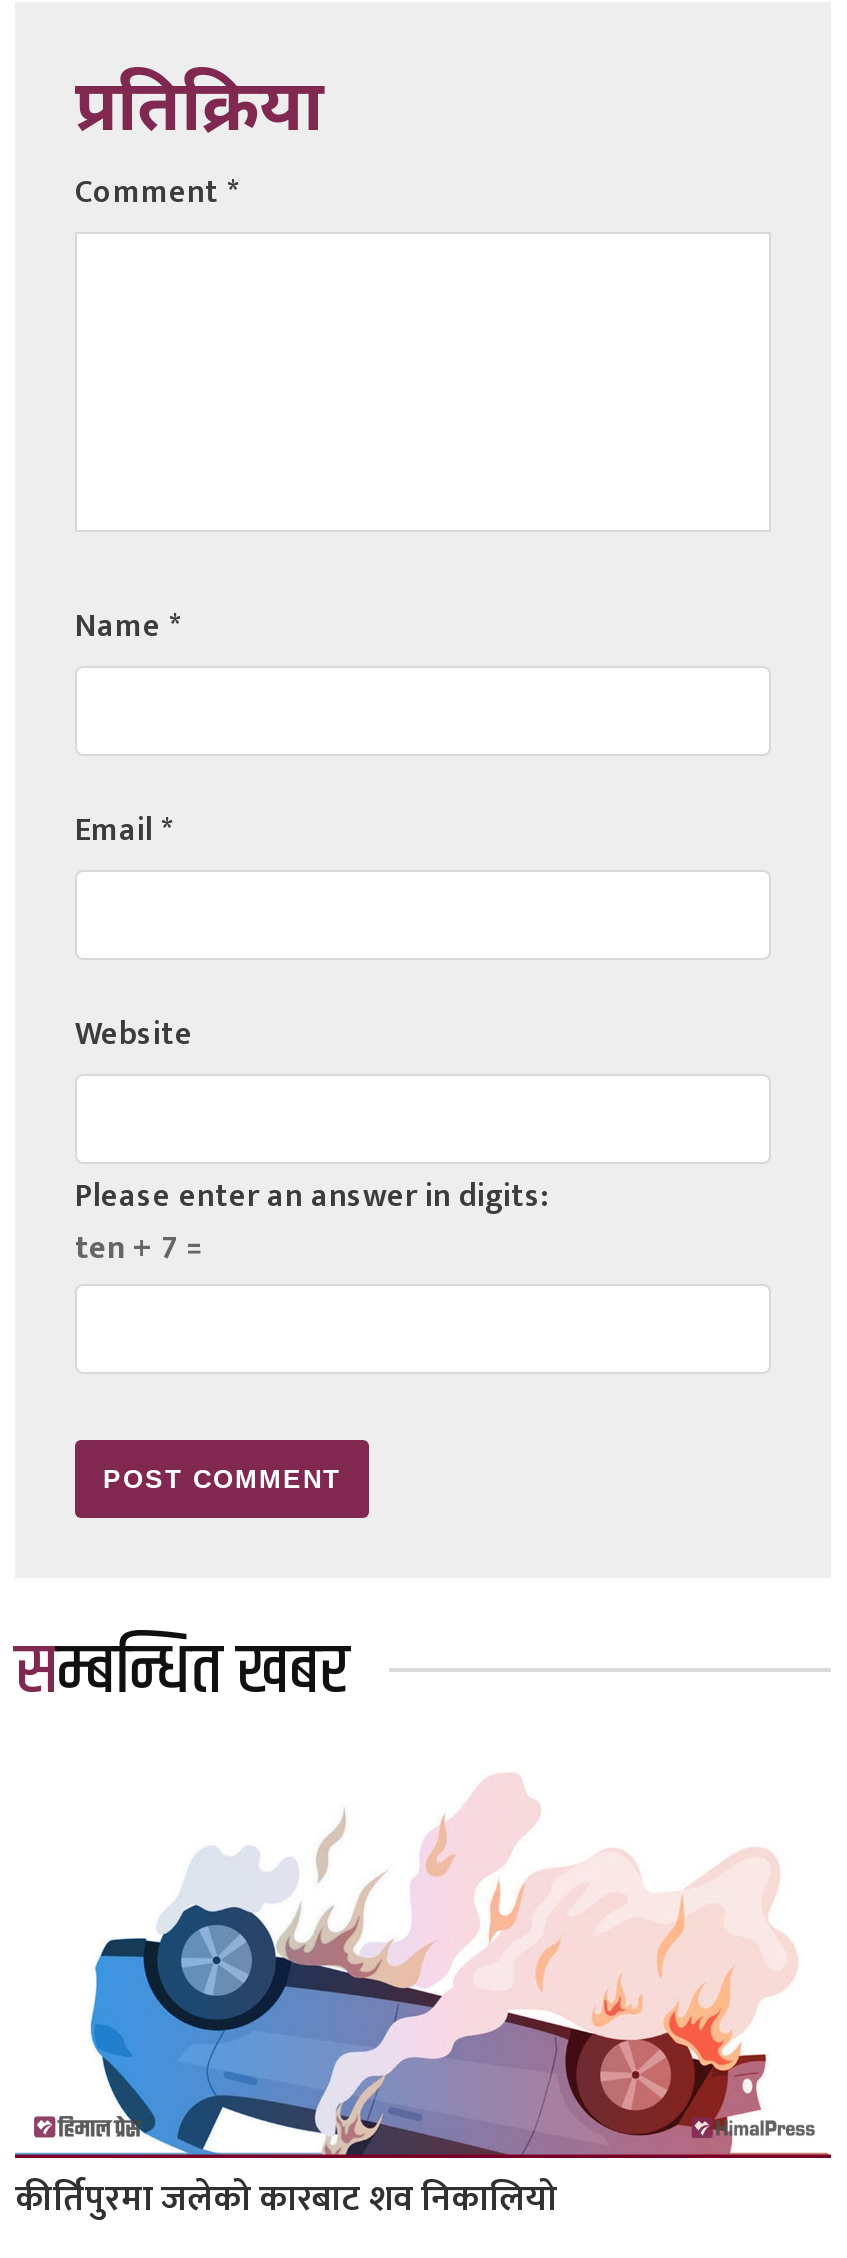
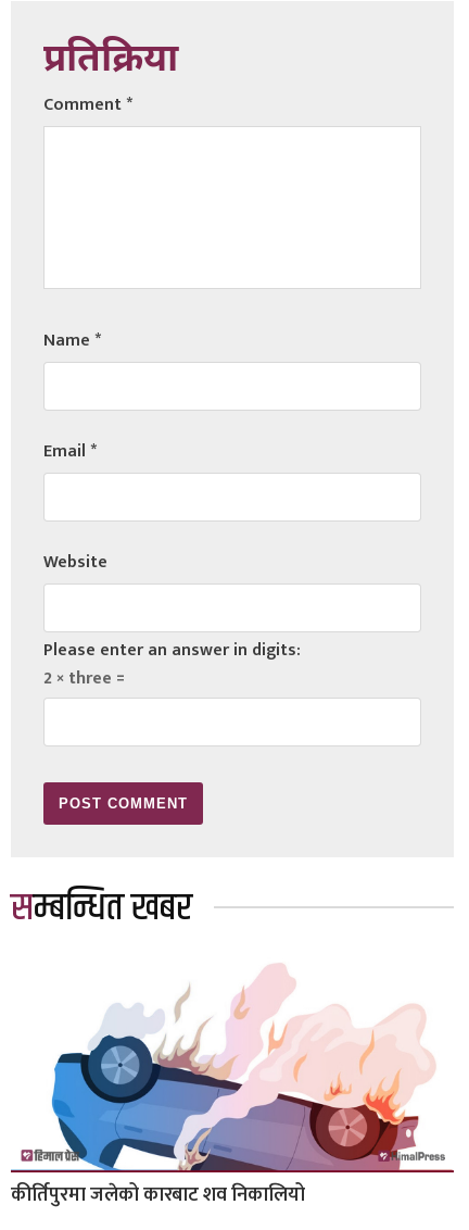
[75,1221,203,1275] ten + 7 = -> [43,663,125,693] 2 × three =

